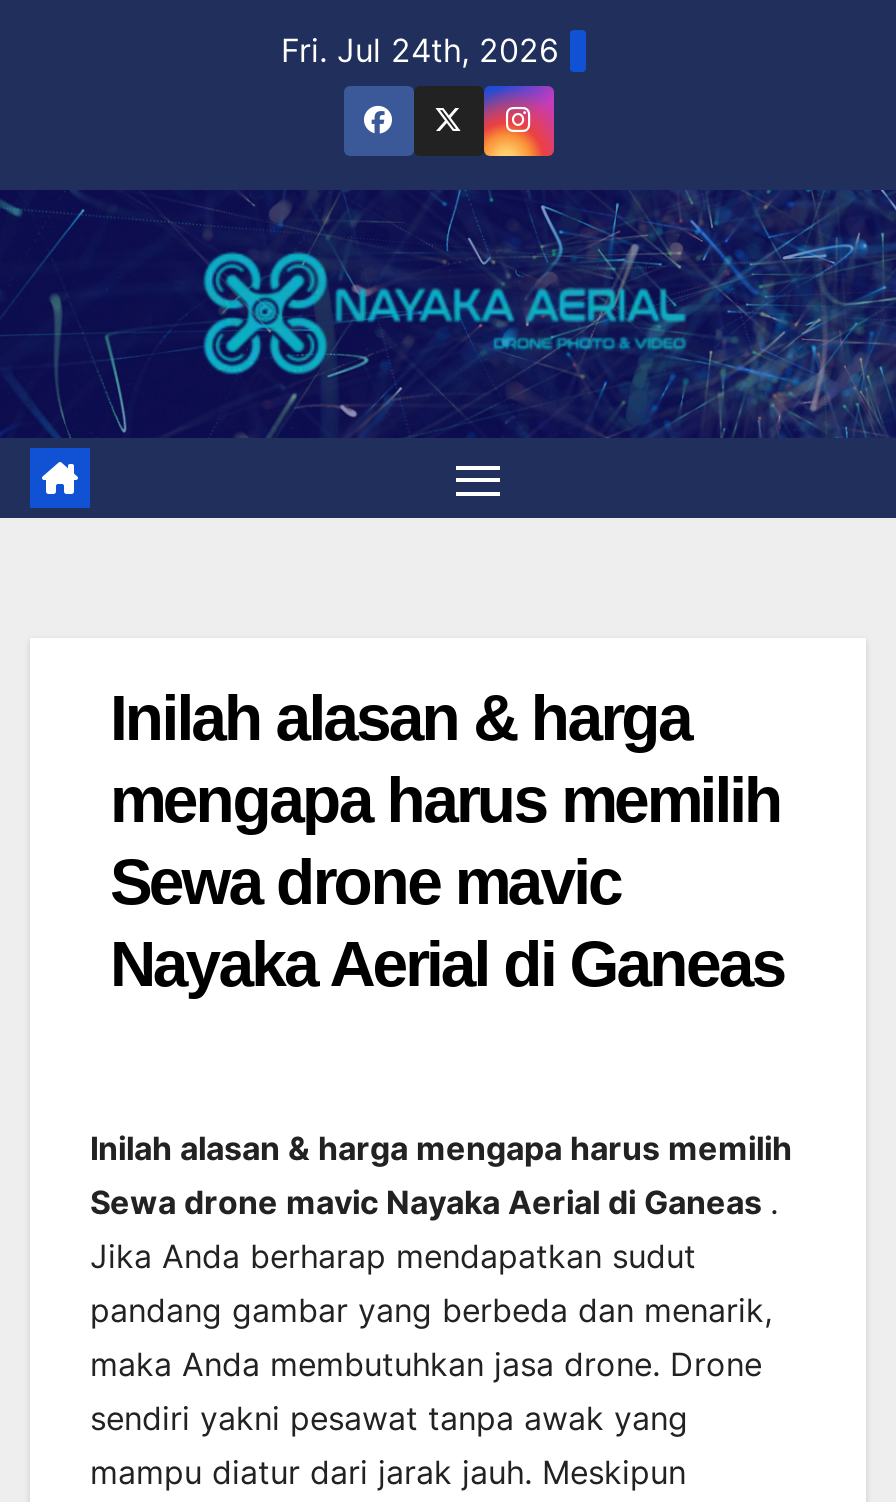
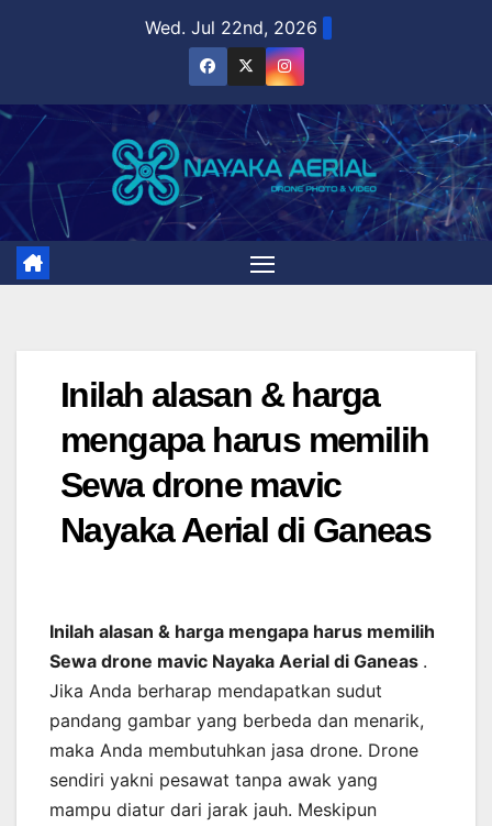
[281,30,559,70] Fri. Jul 24th, 2026 -> [144,16,317,38] Wed. Jul 22nd, 2026

